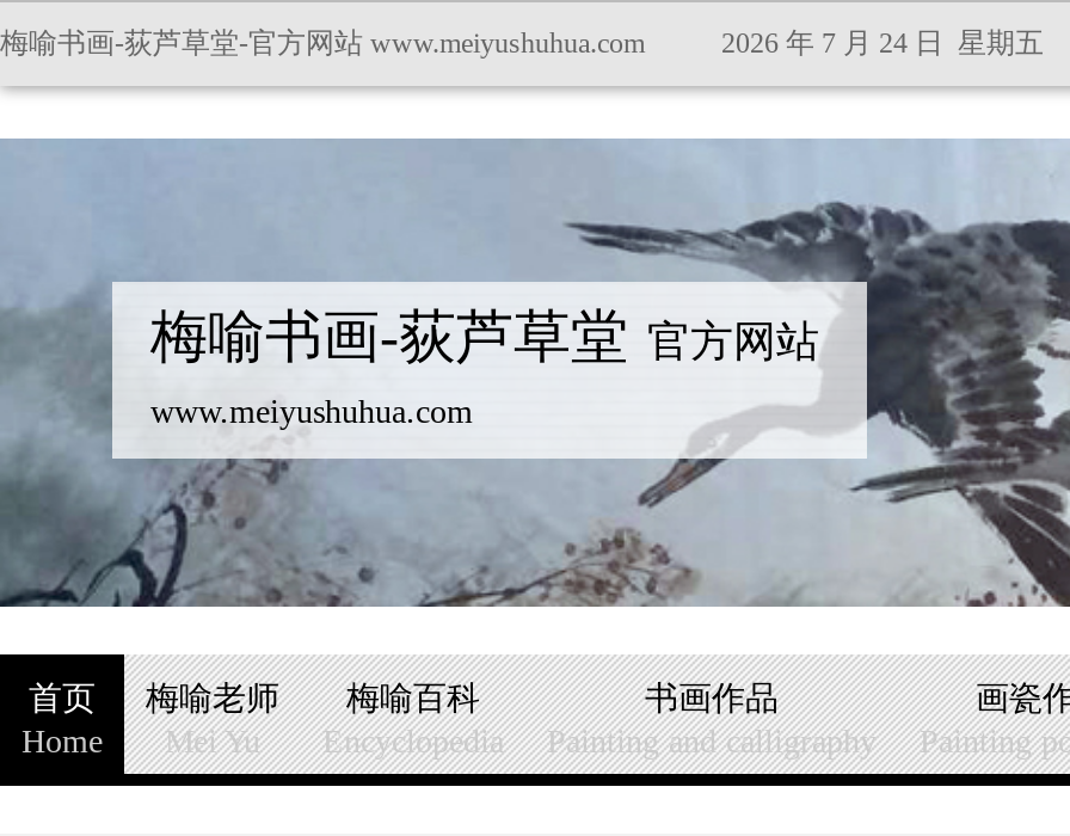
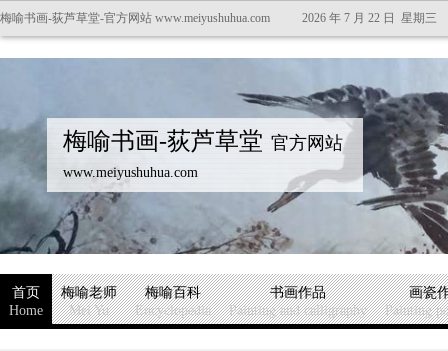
[721,26,1044,60] 2026 年 7 月 24 日 星期五 -> [302,11,437,25] 2026 年 7 月 22 日 星期三

